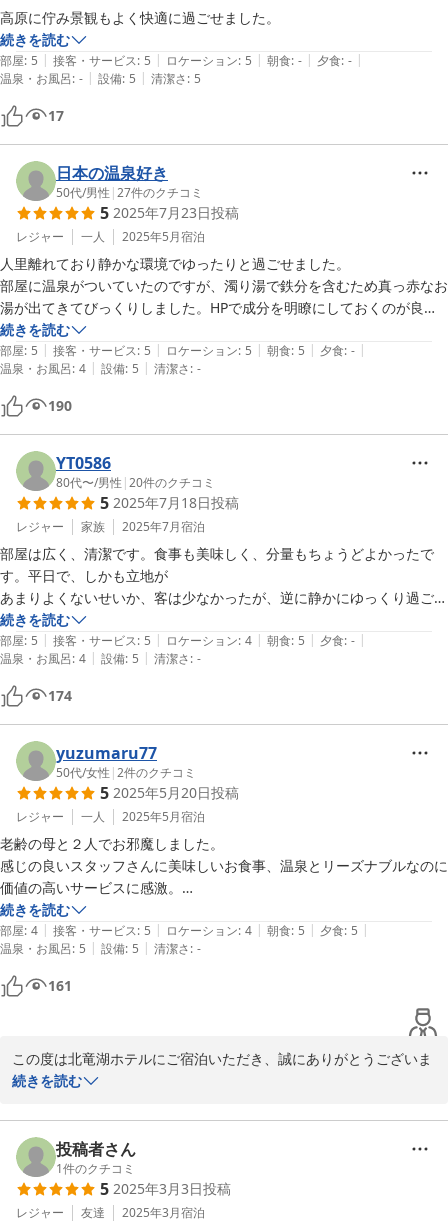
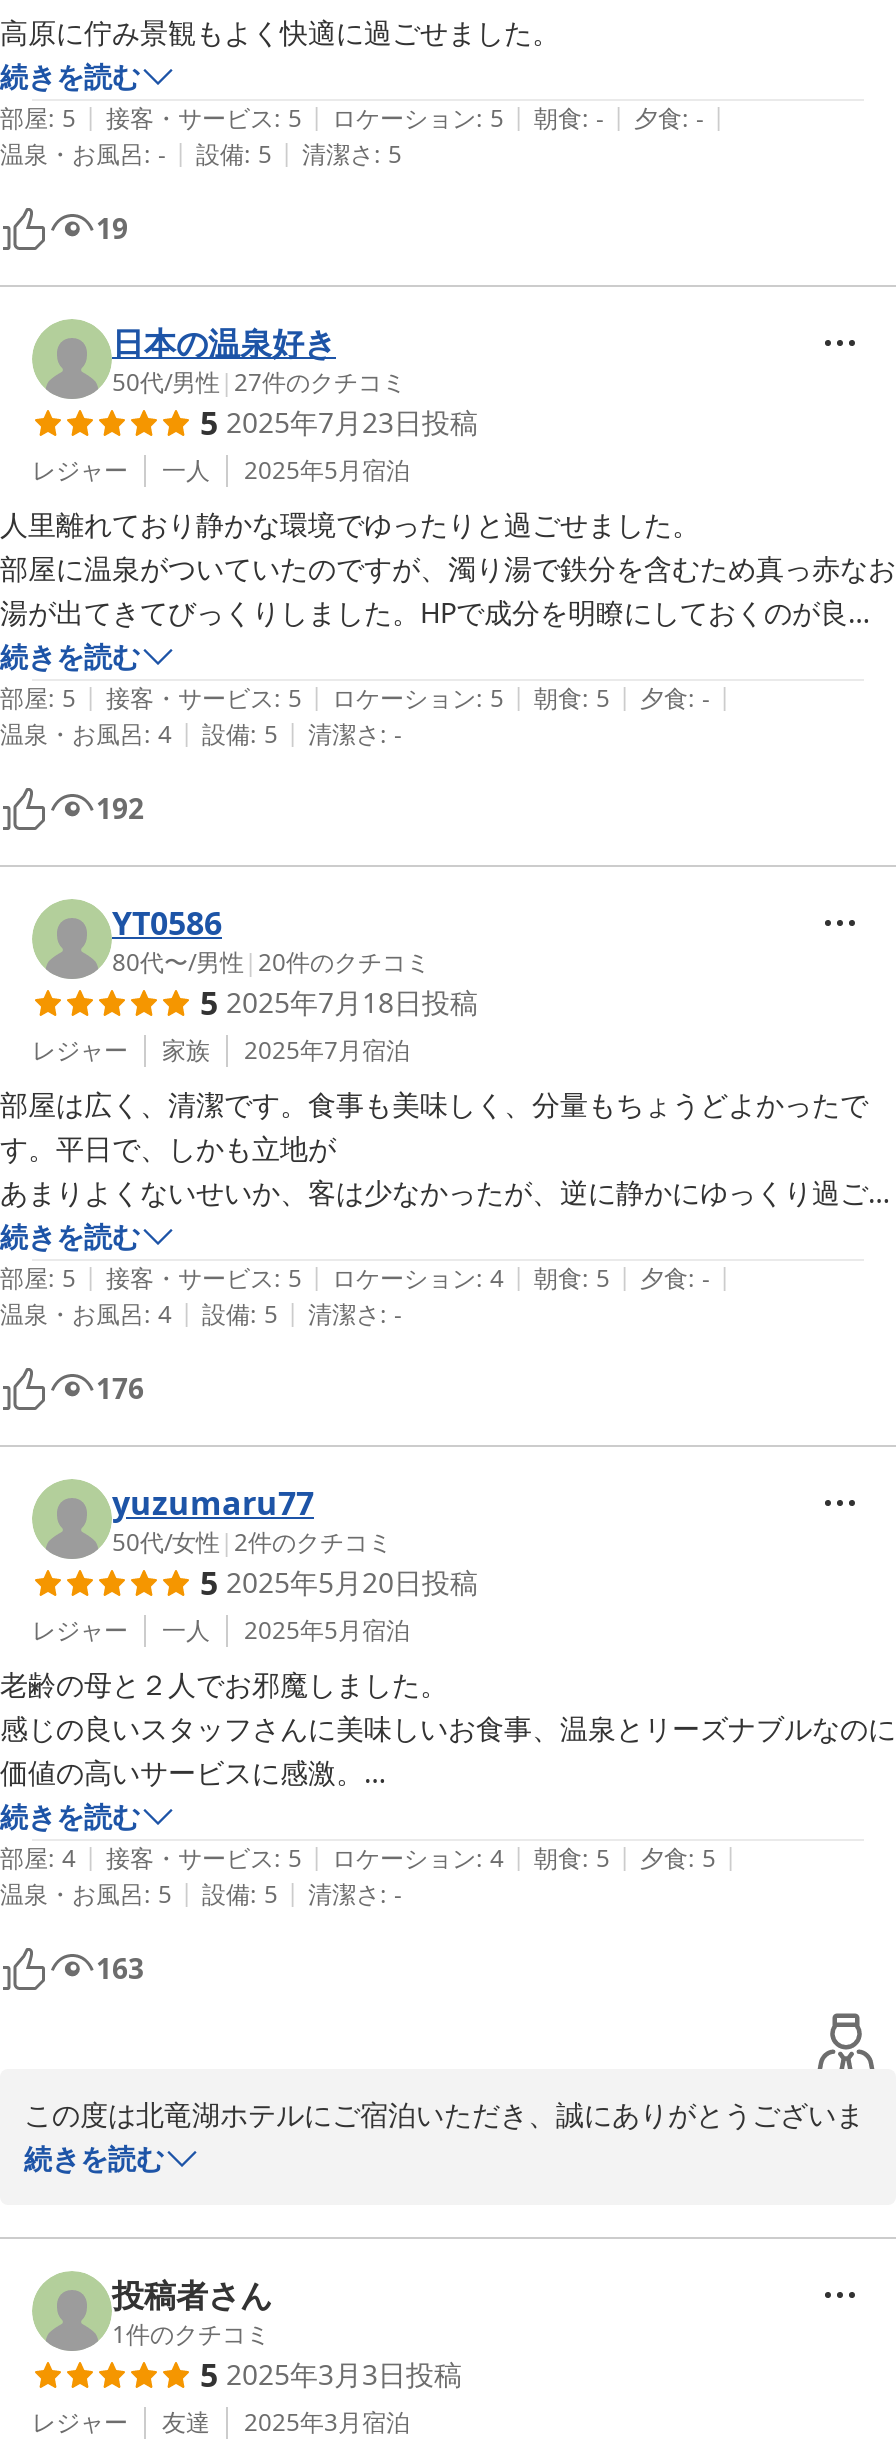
[48,106,64,125] 17 -> [96,209,128,247] 19
[48,396,72,415] 190 -> [96,789,144,827] 192
[48,686,72,705] 174 -> [96,1369,144,1407] 176
[48,976,72,995] 161 -> [96,1949,144,1987] 163

